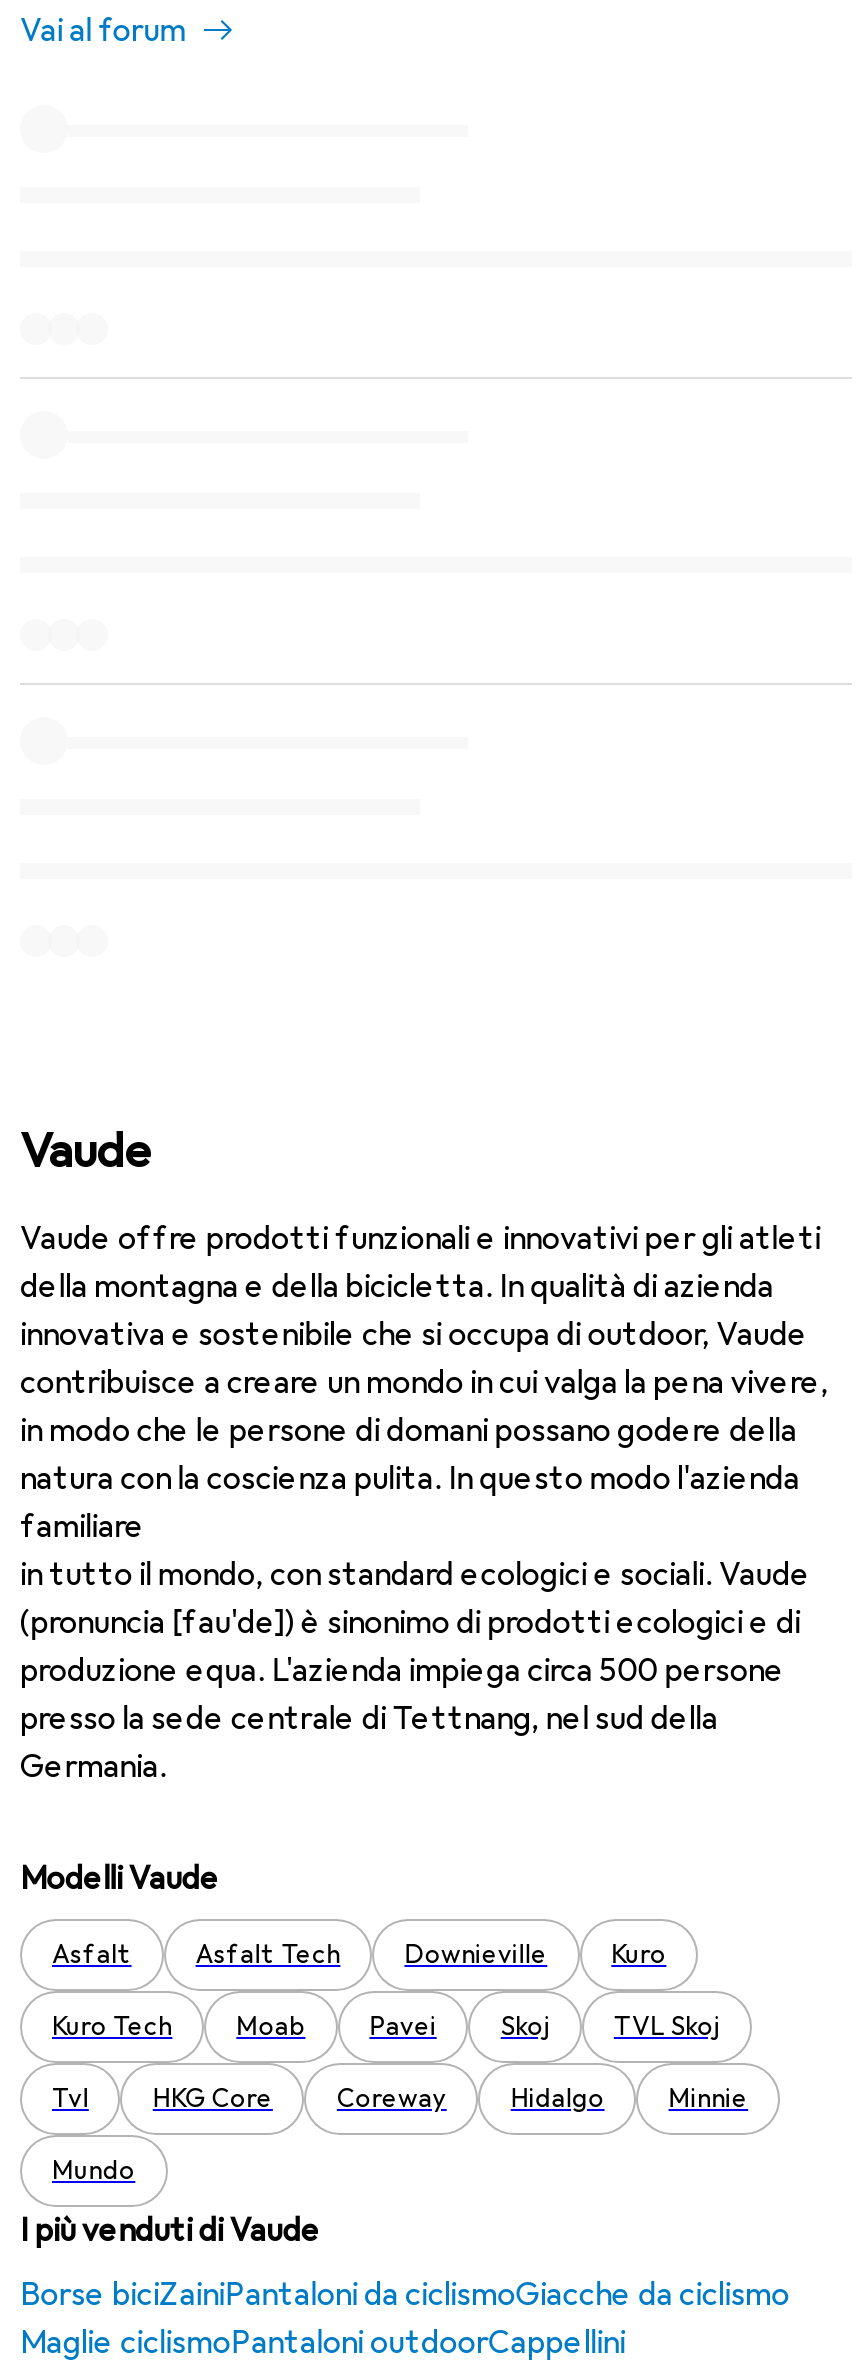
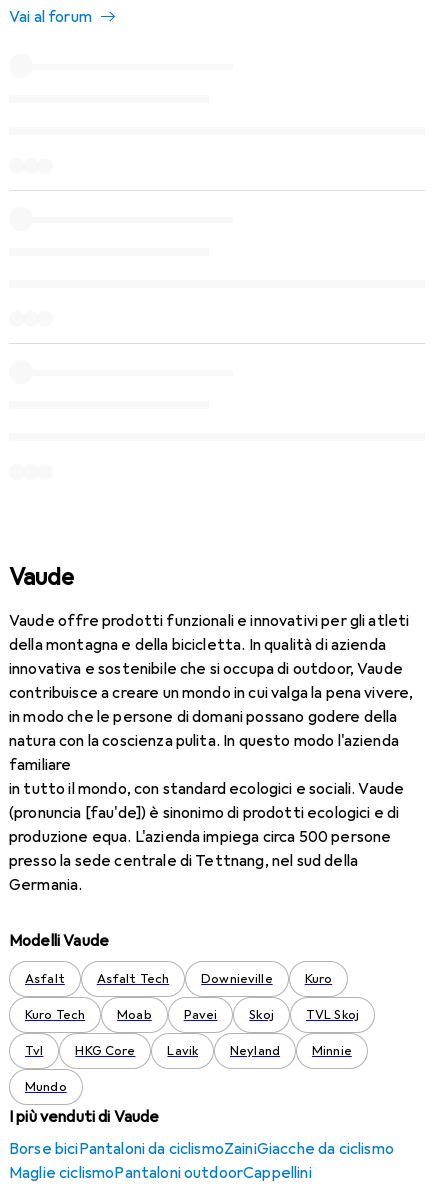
[337,2083,605,2115] Coreway | Hidalgo -> [167,1043,280,1059] Lavik | Neyland
[20,2275,790,2315] Borse biciZainiPantaloni da ciclismoGiacche da ciclismo -> [9,1139,394,1159] Borse biciPantaloni da ciclismoZainiGiacche da ciclismo

